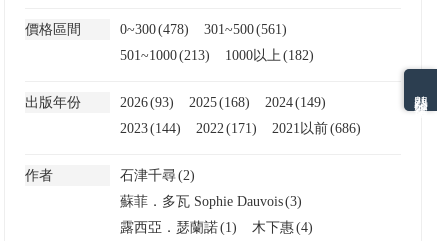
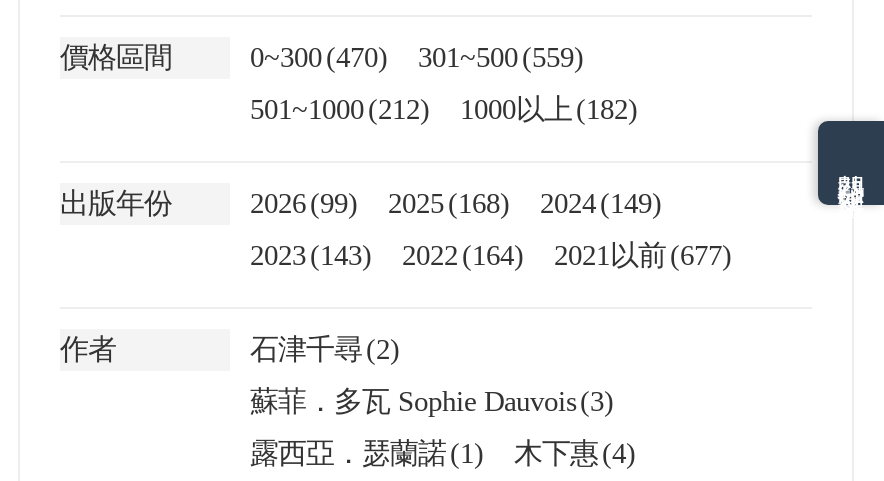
[120,21,189,37] 0~300 (478) -> [250,41,388,73] 0~300 (470)
[204,21,287,37] 301~500 (561) -> [418,41,584,73] 301~500 (559)
[120,47,314,63] 501~1000 (213) 1000以上 (182) -> [250,93,638,125] 501~1000 (212) 1000以上 (182)
[120,94,326,110] 2026 (93) 2025 (168) 2024 (149) -> [250,187,662,219] 2026 (99) 2025 (168) 2024 (149)
[120,120,181,136] 2023 (144) -> [250,239,372,271] 2023 (143)
[196,120,257,136] 2022 (171) -> [402,239,524,271] 2022 (164)
[272,120,361,136] 2021以前 (686) -> [554,239,732,271] 2021以前 (677)

